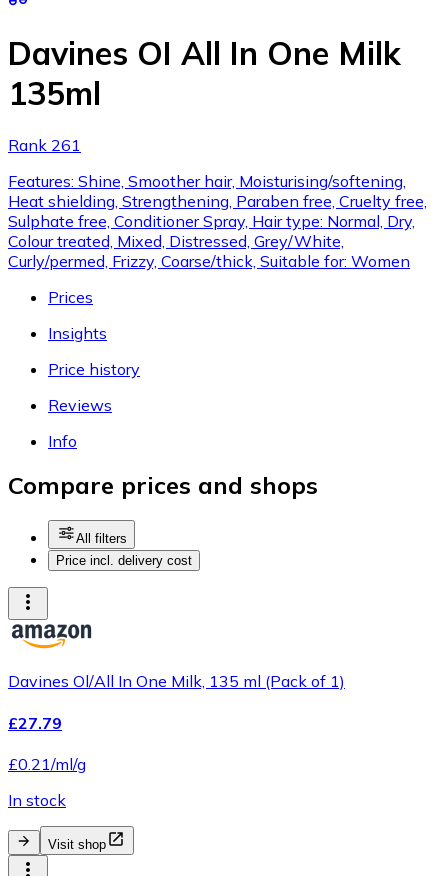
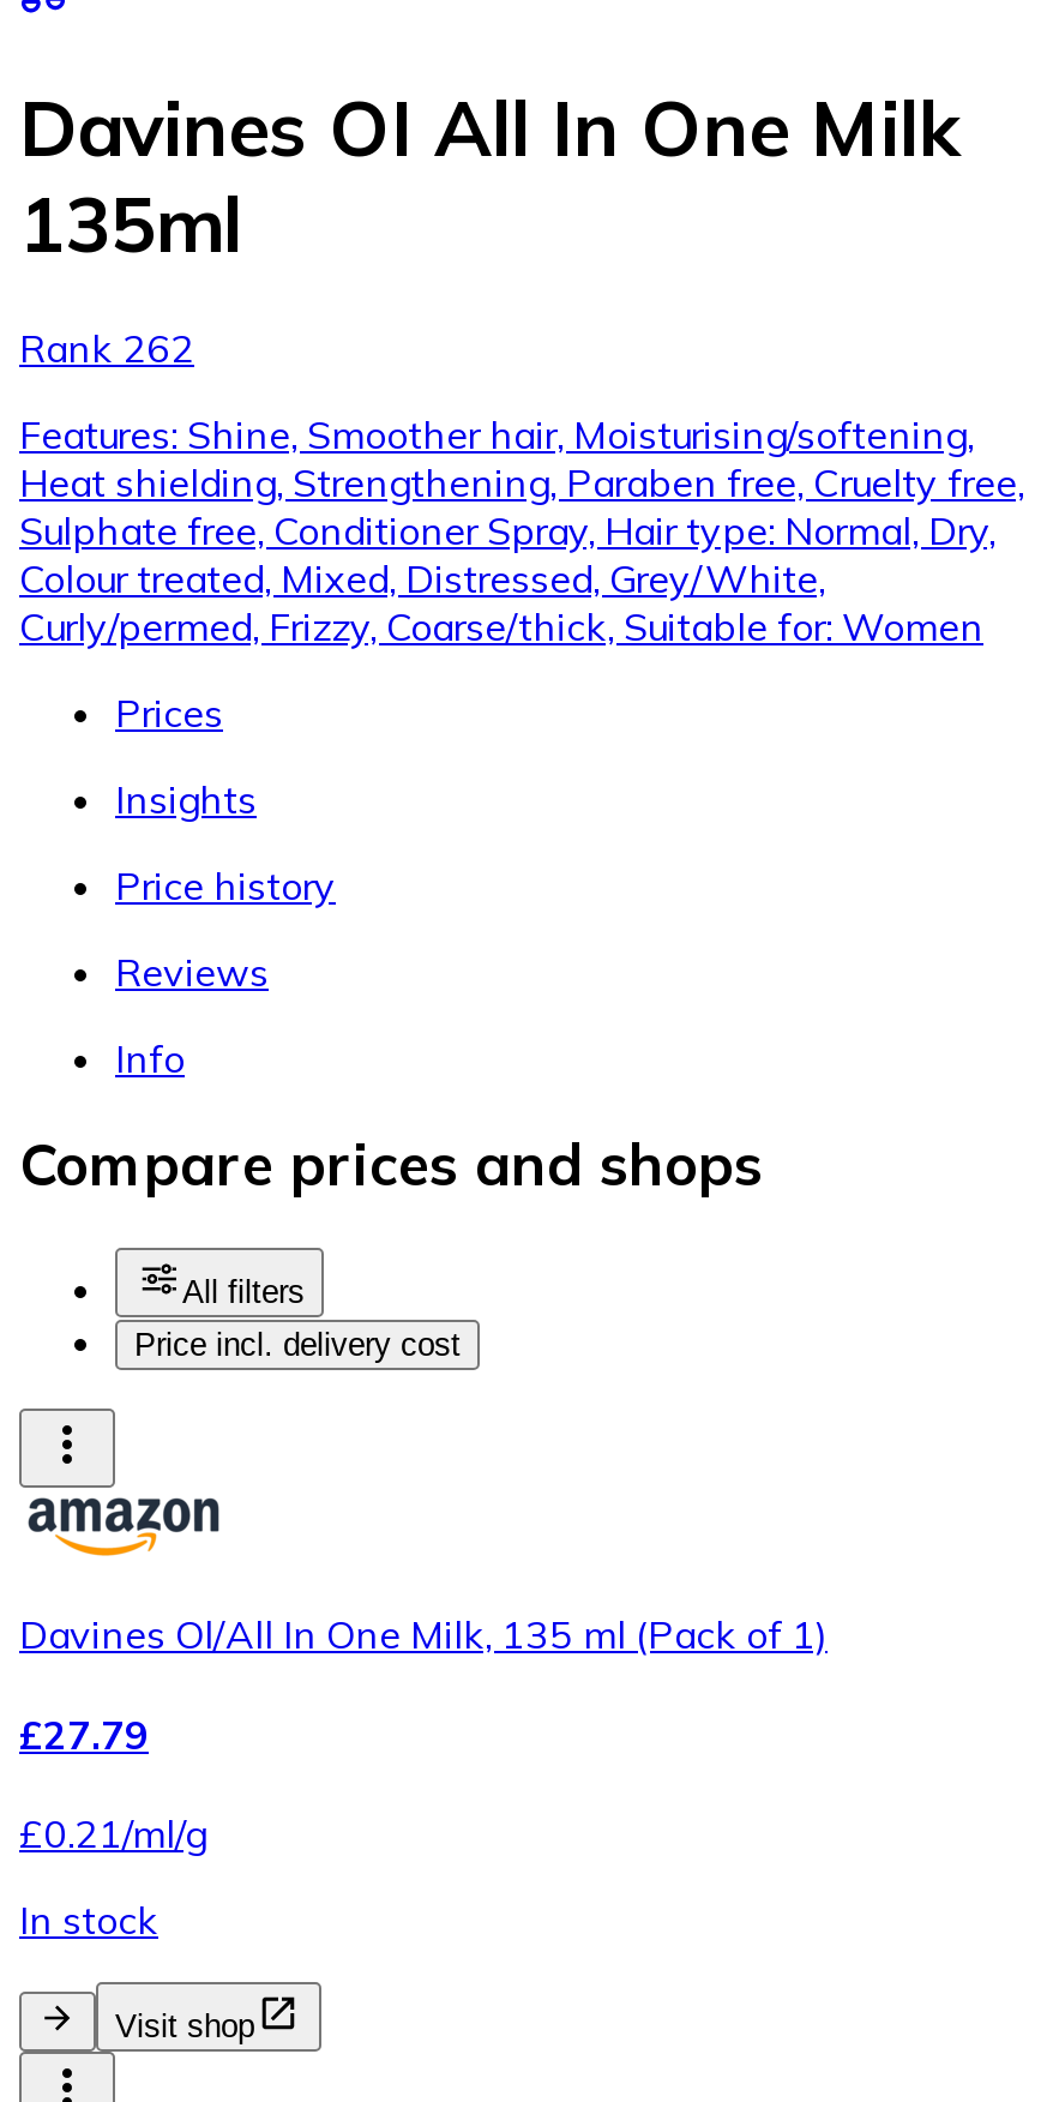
[8,134,81,154] Rank 261 -> [19,323,194,371] Rank 262

